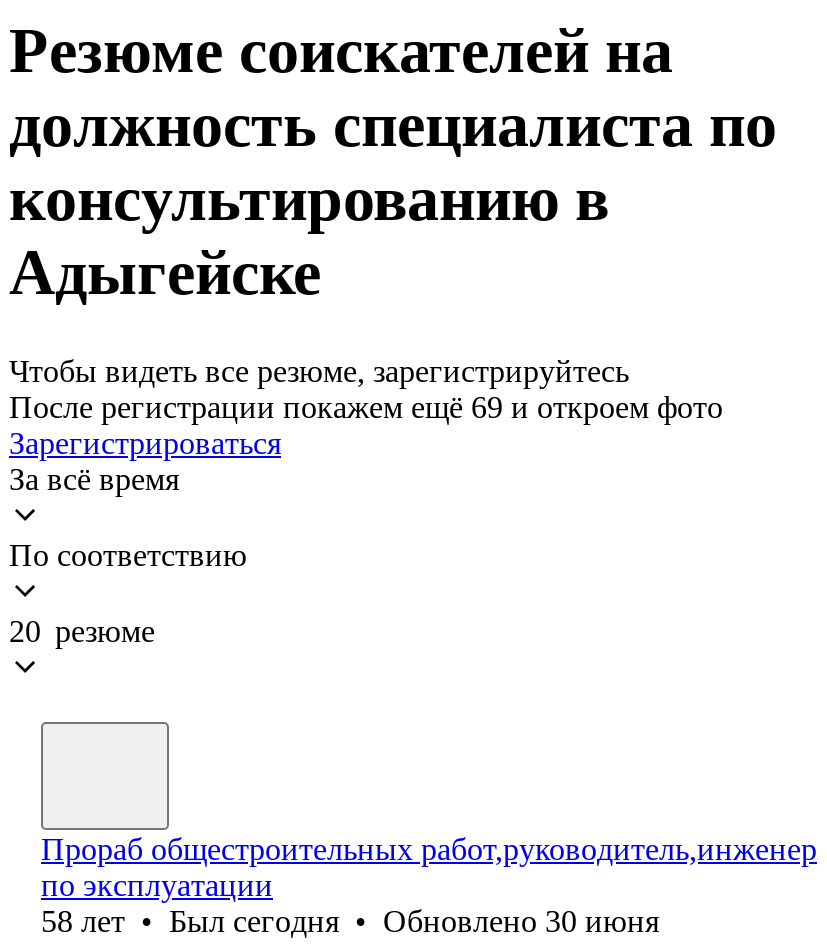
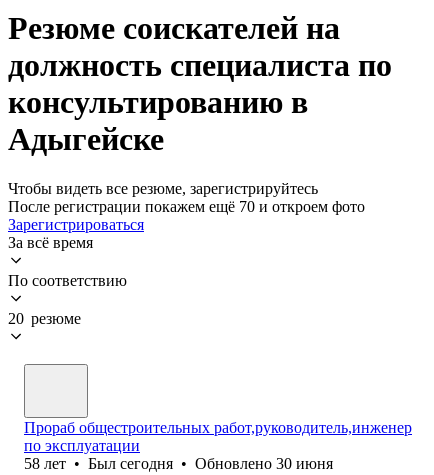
[9,390,723,424] После регистрации покажем ещё 69 и откроем фото -> [8,198,365,215] После регистрации покажем ещё 70 и откроем фото

